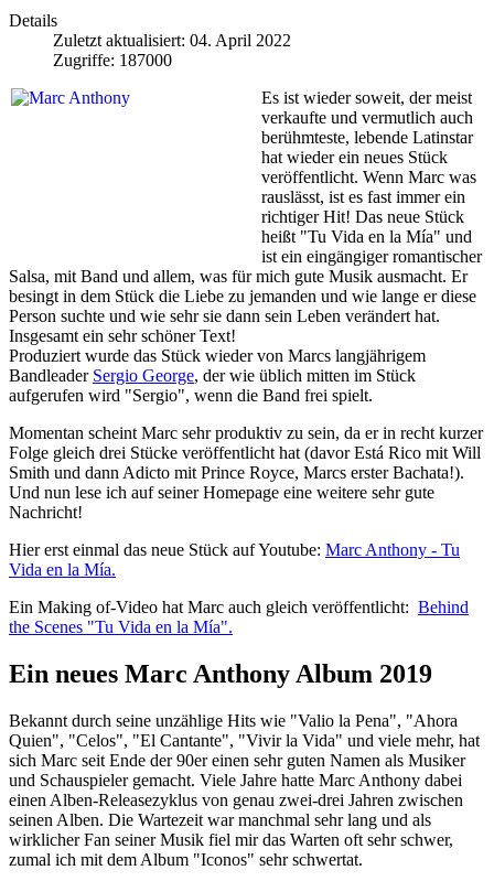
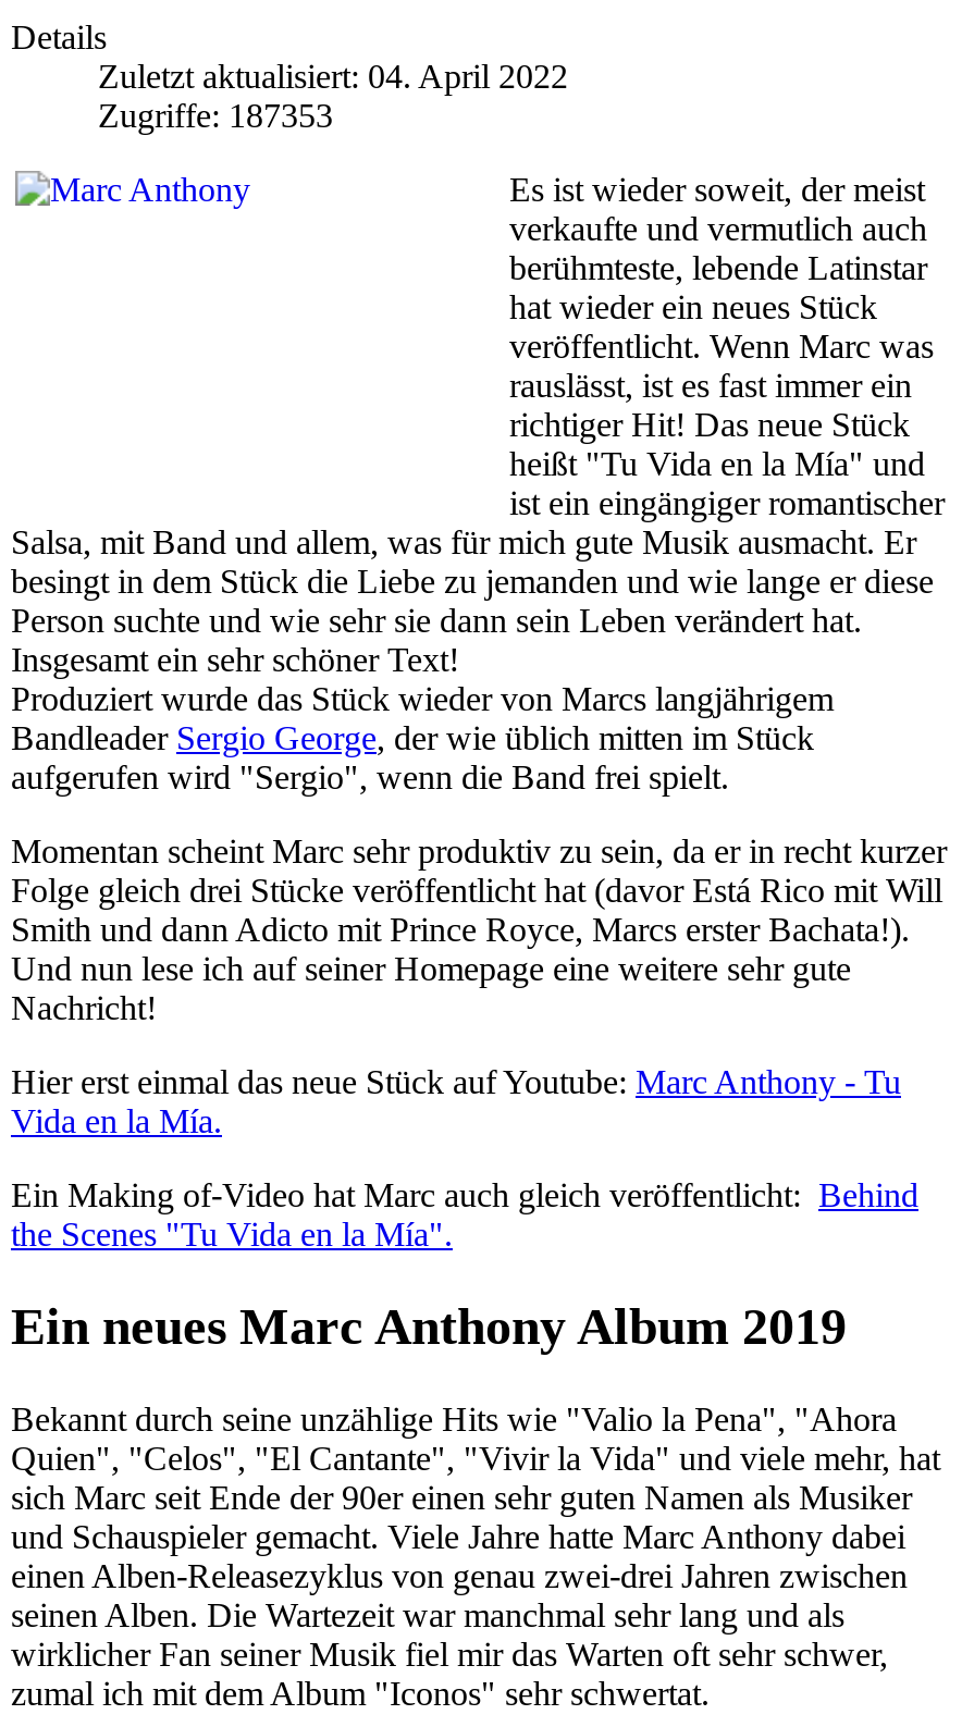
[53,51,172,69] Zugriffe: 187000 -> [98,96,333,133] Zugriffe: 187353

